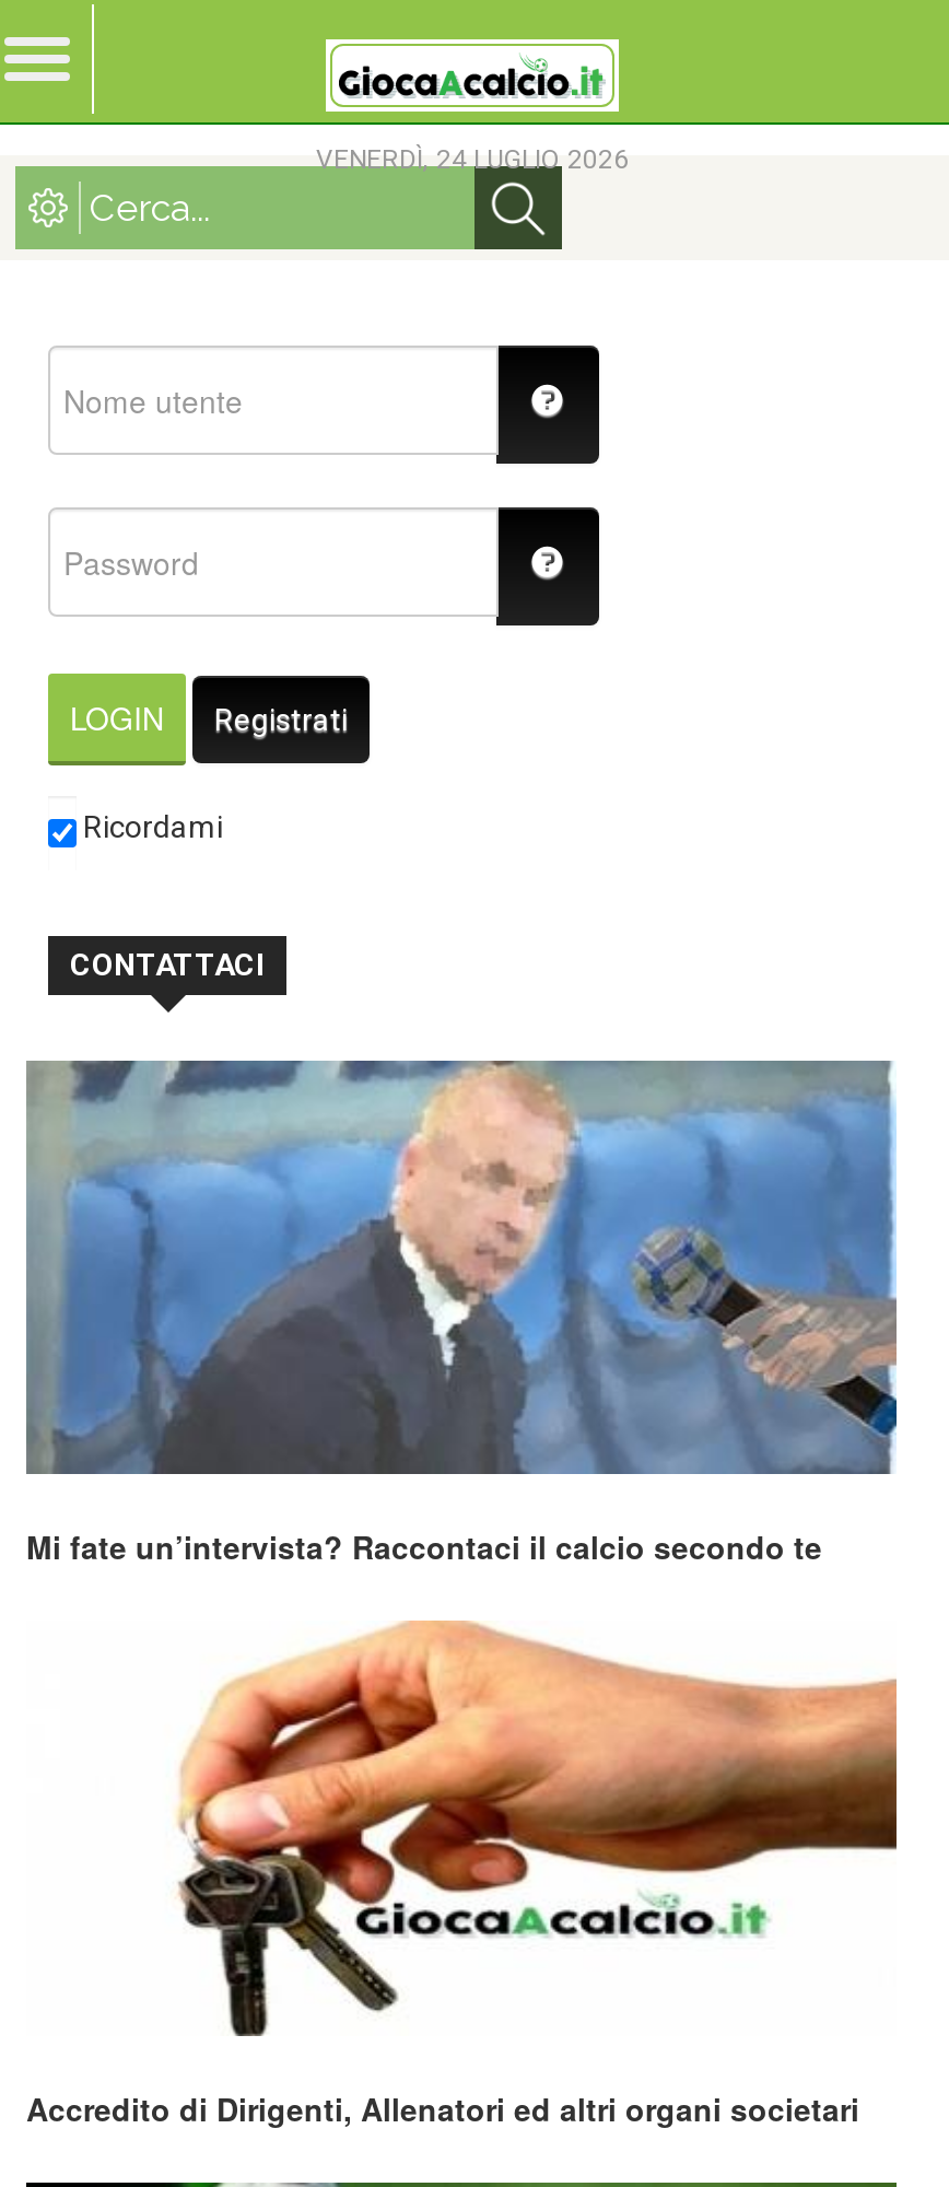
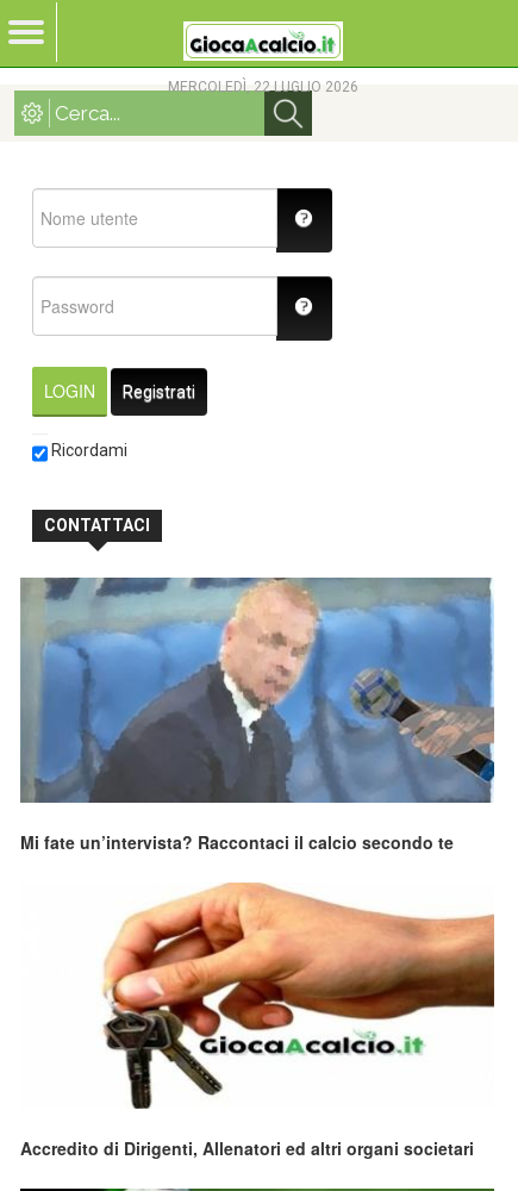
[316,144,629,175] VENERDÌ, 24 LUGLIO 2026 -> [168,79,358,95] MERCOLEDÌ, 22 LUGLIO 2026

